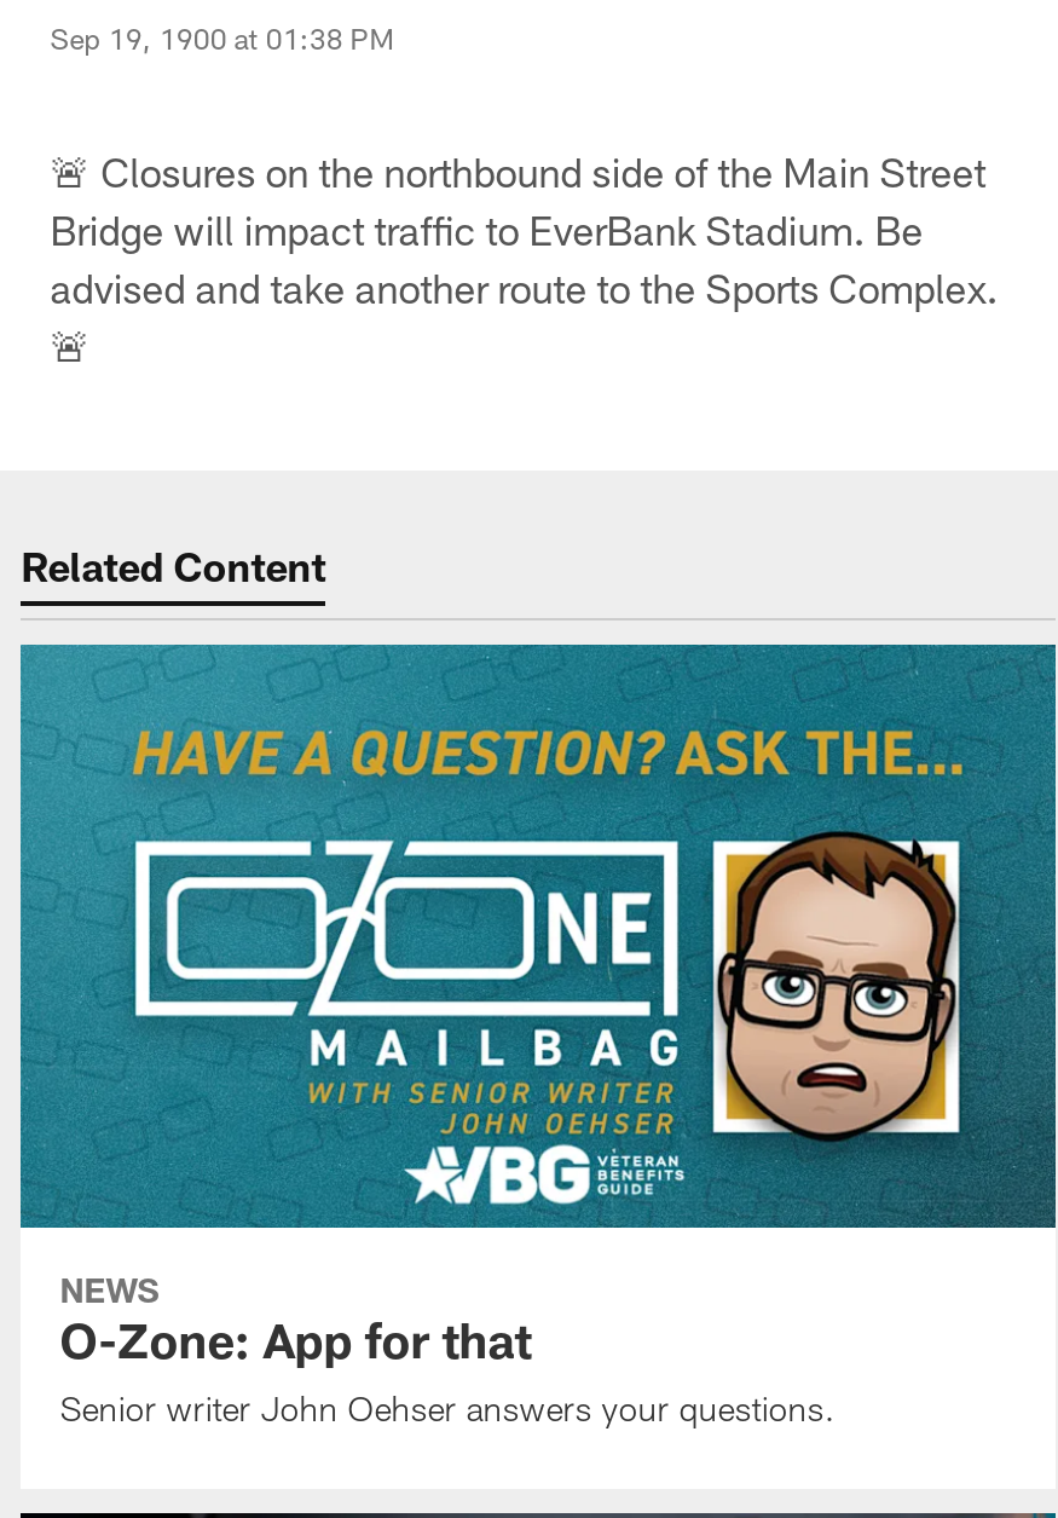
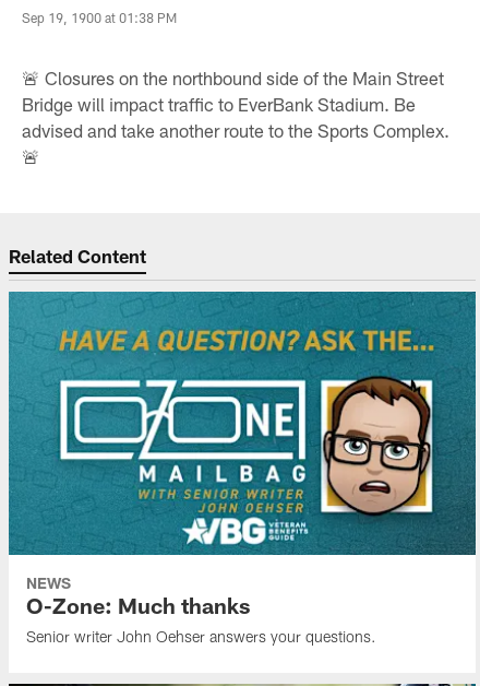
[60,1309,532,1367] O-Zone: App for that -> [27,592,250,618] O-Zone: Much thanks

